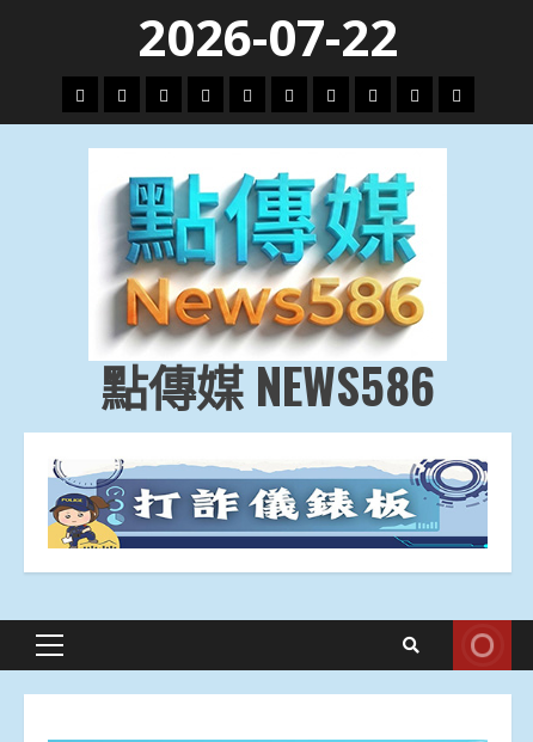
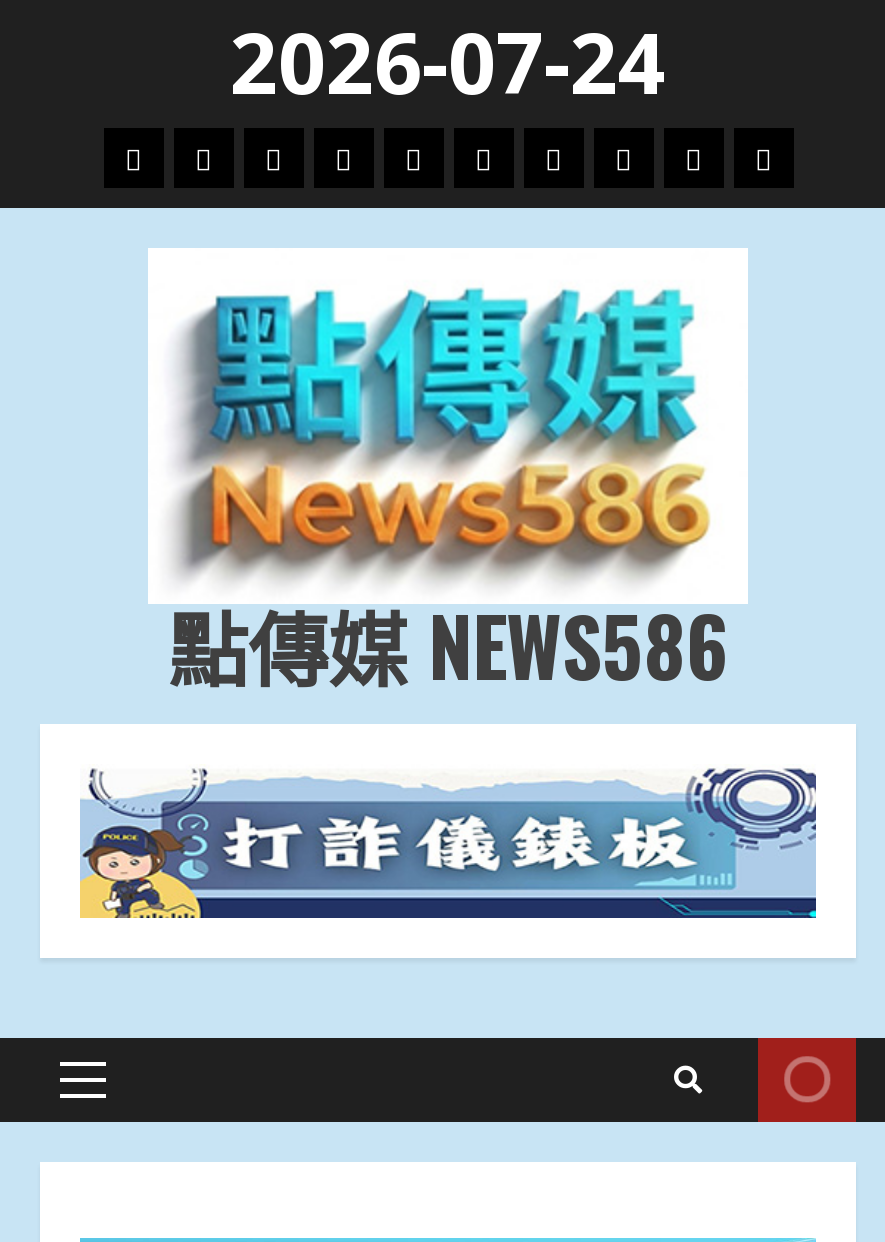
[137,2,398,70] 2026-07-22 -> [230,4,666,118] 2026-07-24

